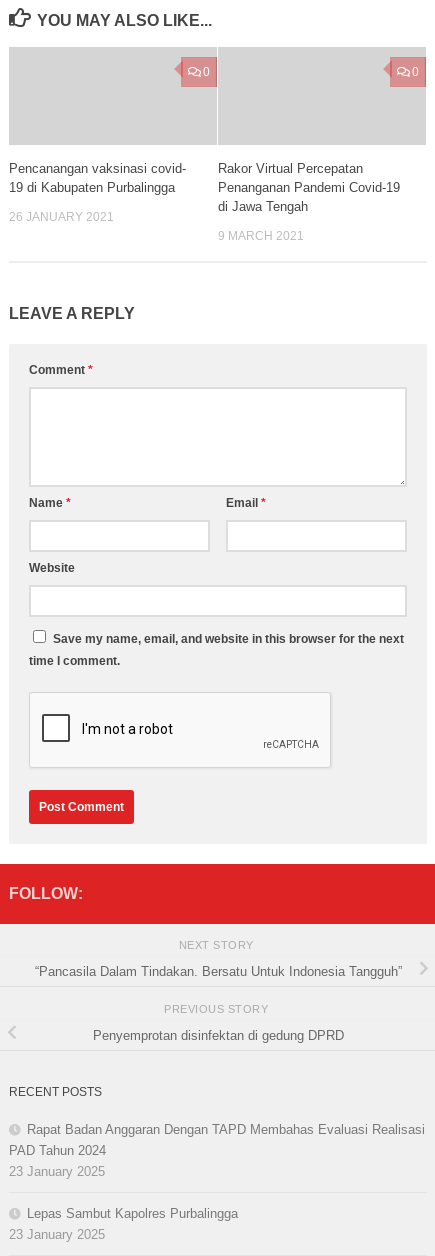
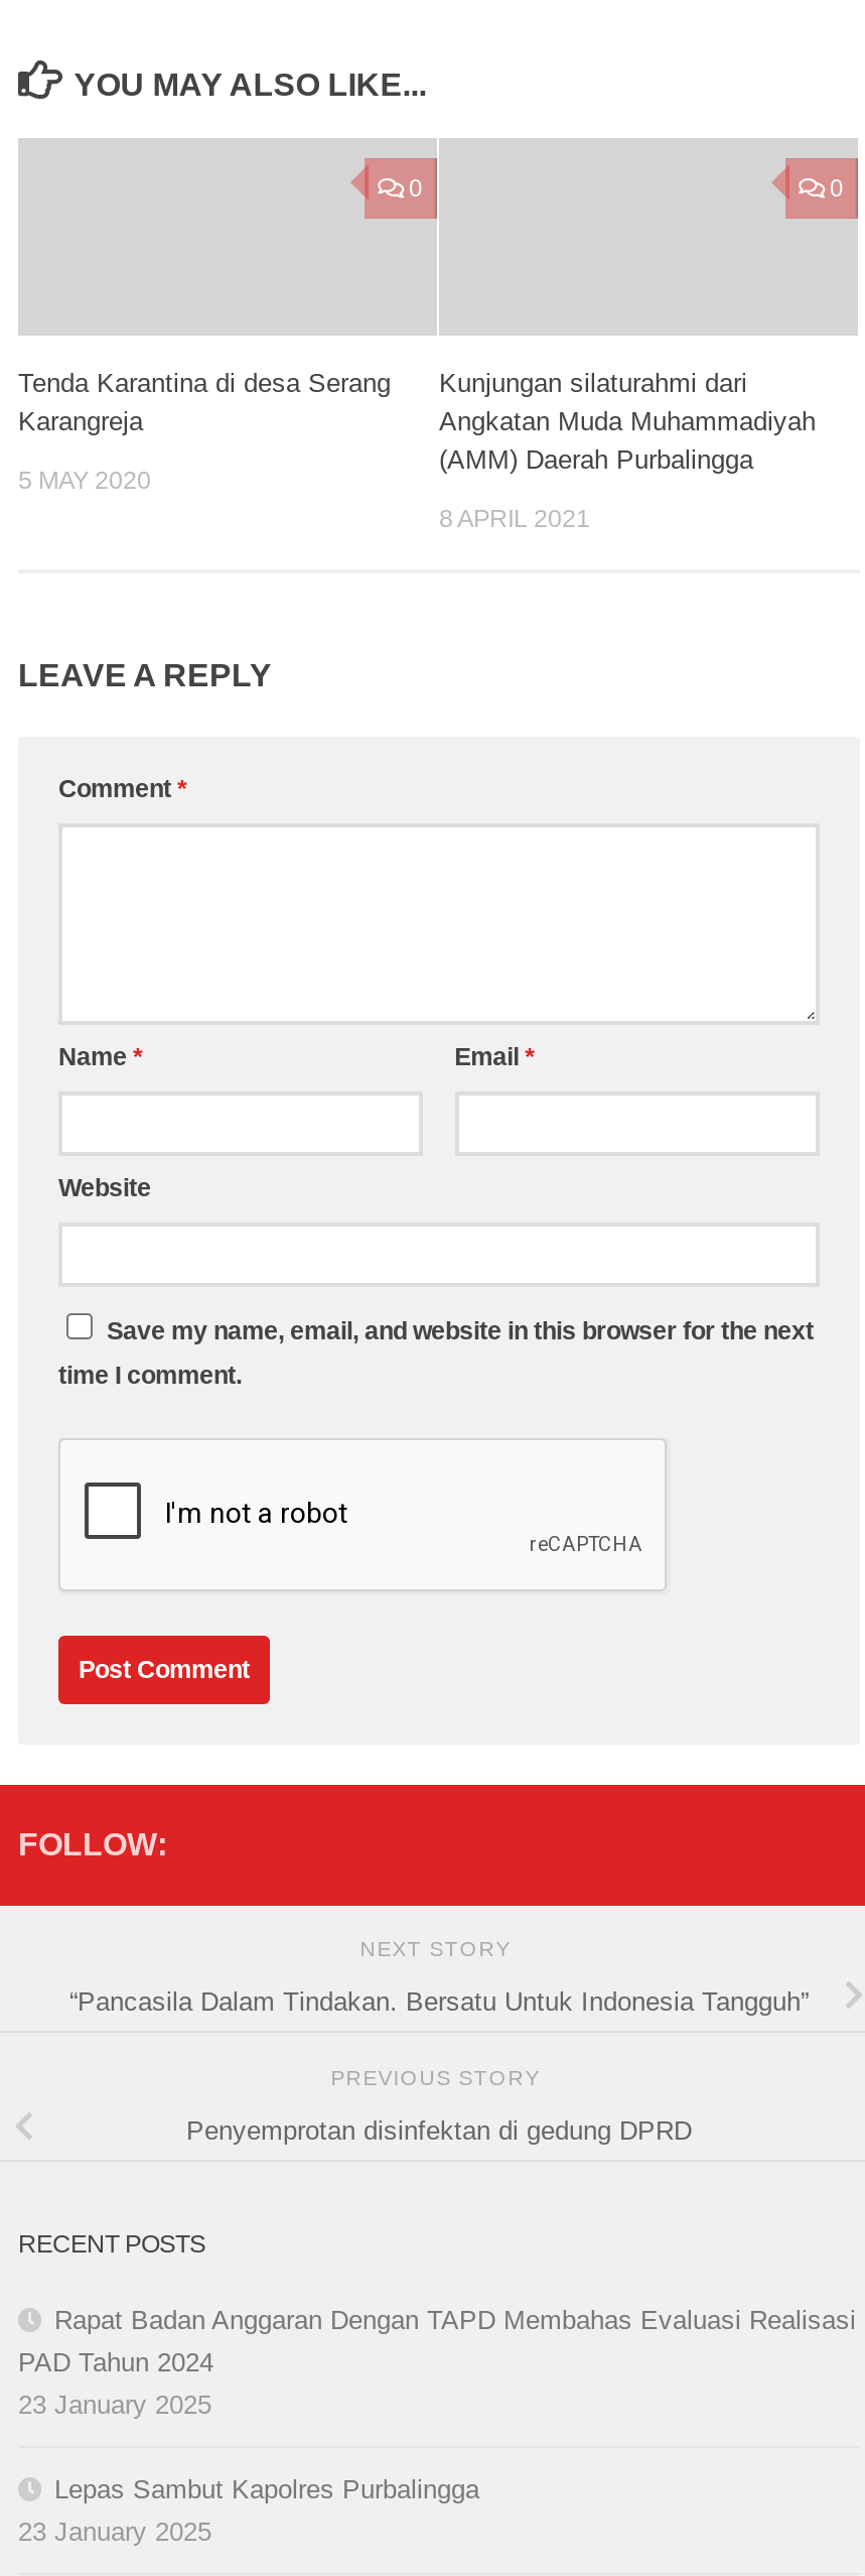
[9,161,186,195] Pencanangan vaksinasi covid- | 19 di Kabupaten Purbalingga -> [18,369,391,437] Tenda Karantina di desa Serang | Karangreja
[218,161,400,214] Rakor Virtual Percepatan | Penanganan Pandemi Covid-19 | di Jawa Tengah -> [439,369,816,475] Kunjungan silaturahmi dari | Angkatan Muda Muhammadiyah | (AMM) Daerah Purbalingga
[9,210,114,224] 26 JANUARY 2021 -> [18,467,151,496] 5 MAY 2020
[218,229,304,243] 9 MARCH 2021 -> [439,506,590,534] 8 APRIL 2021

